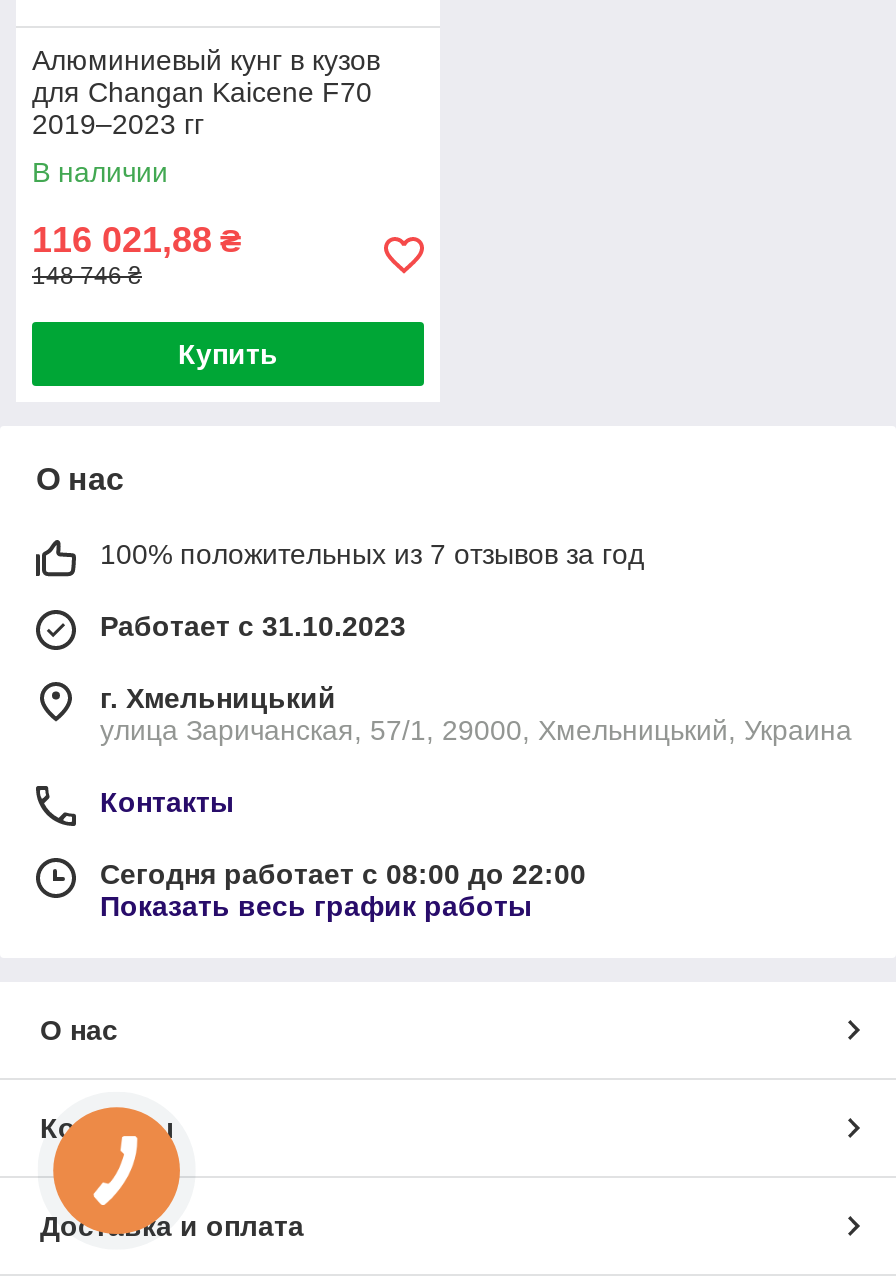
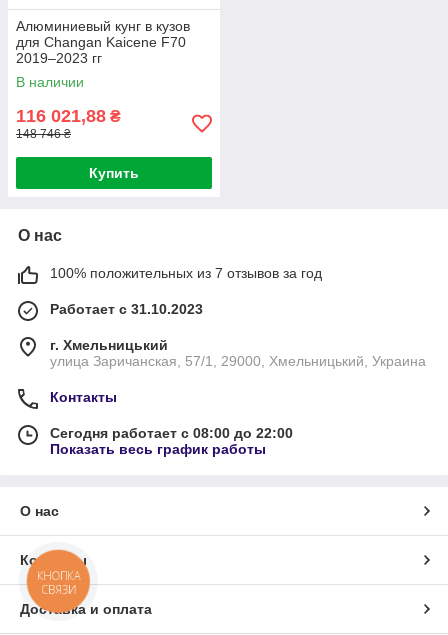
none -> [37,568,80,597] КНОПКА | СВЯЗИ

